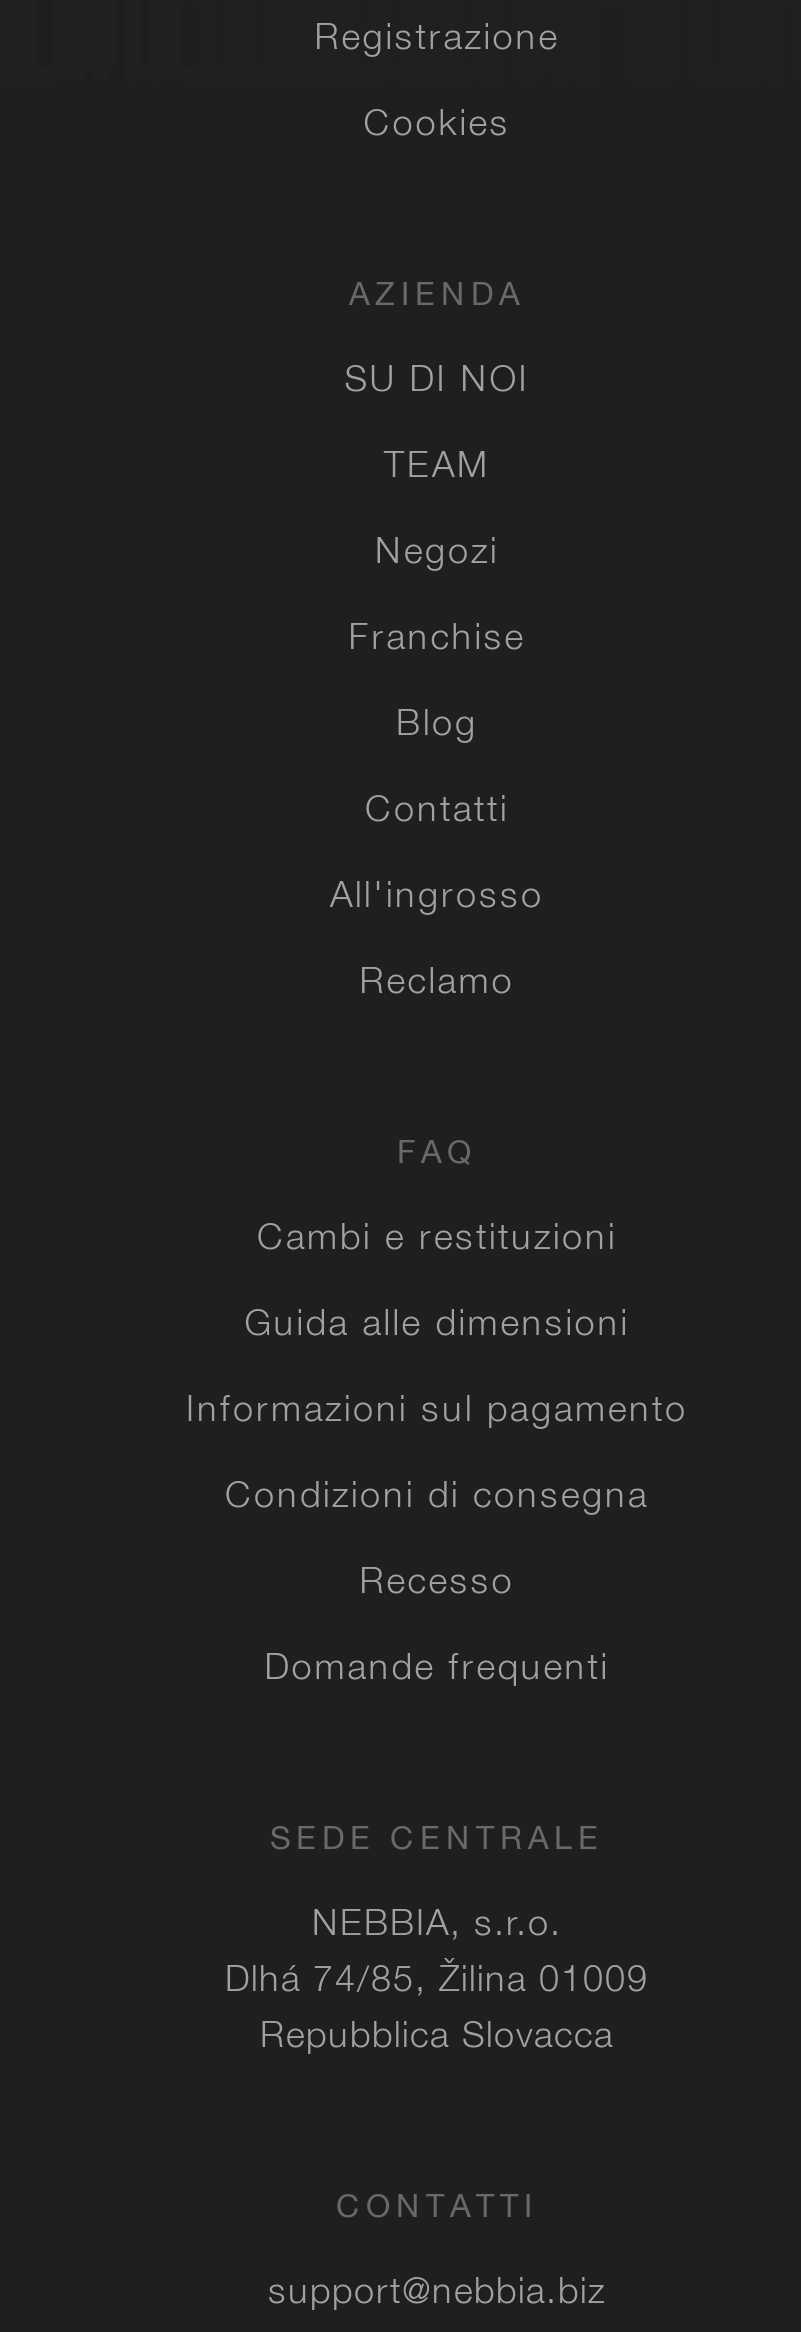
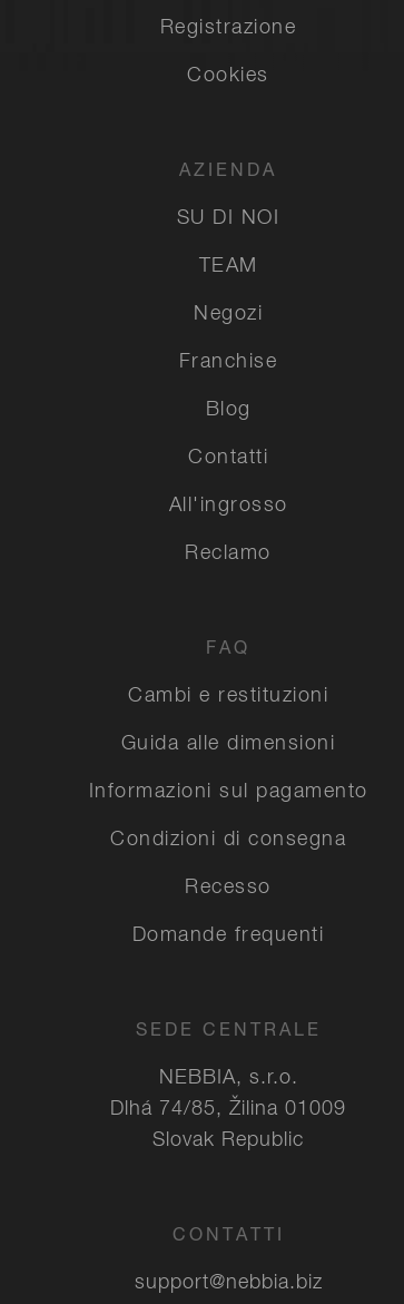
[260,2022,614,2058] Repubblica Slovacca -> [152,1131,304,1151] Slovak Republic

